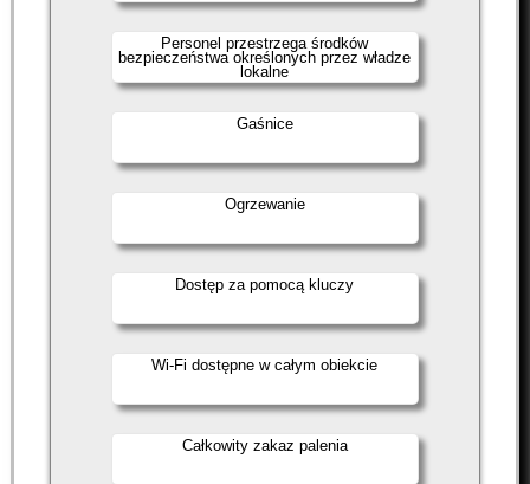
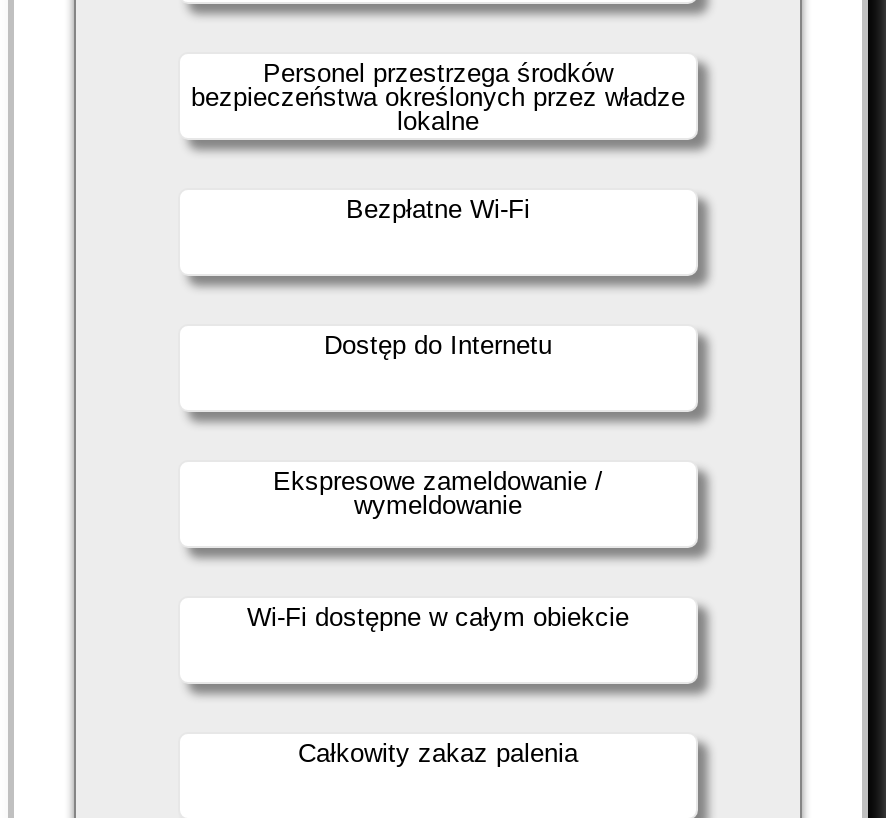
[237,115,293,133] Gaśnice -> [346,194,530,224] Bezpłatne Wi-Fi
[225,195,305,213] Ogrzewanie -> [324,330,552,360] Dostęp do Internetu
[176,276,354,293] Dostęp za pomocą kluczy -> [273,466,603,520] Ekspresowe zameldowanie / | wymeldowanie

